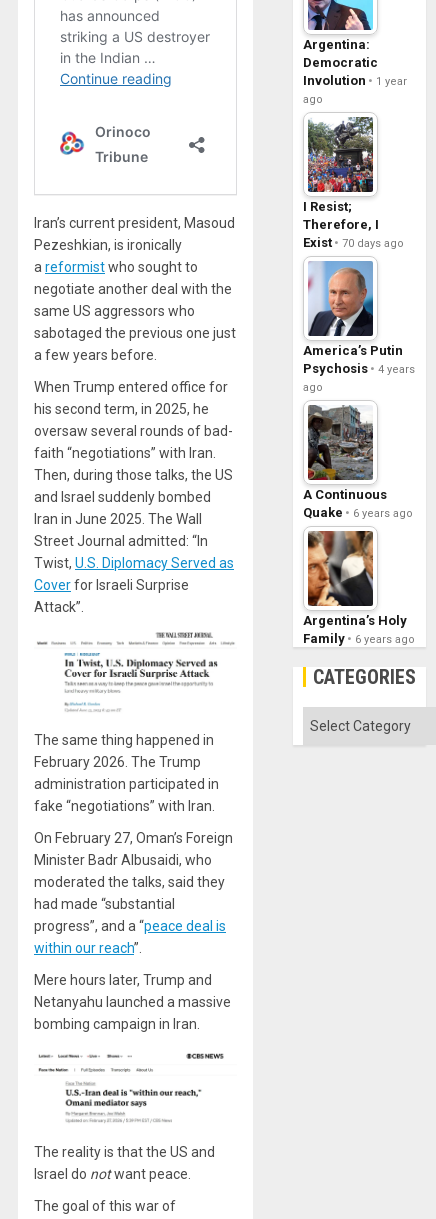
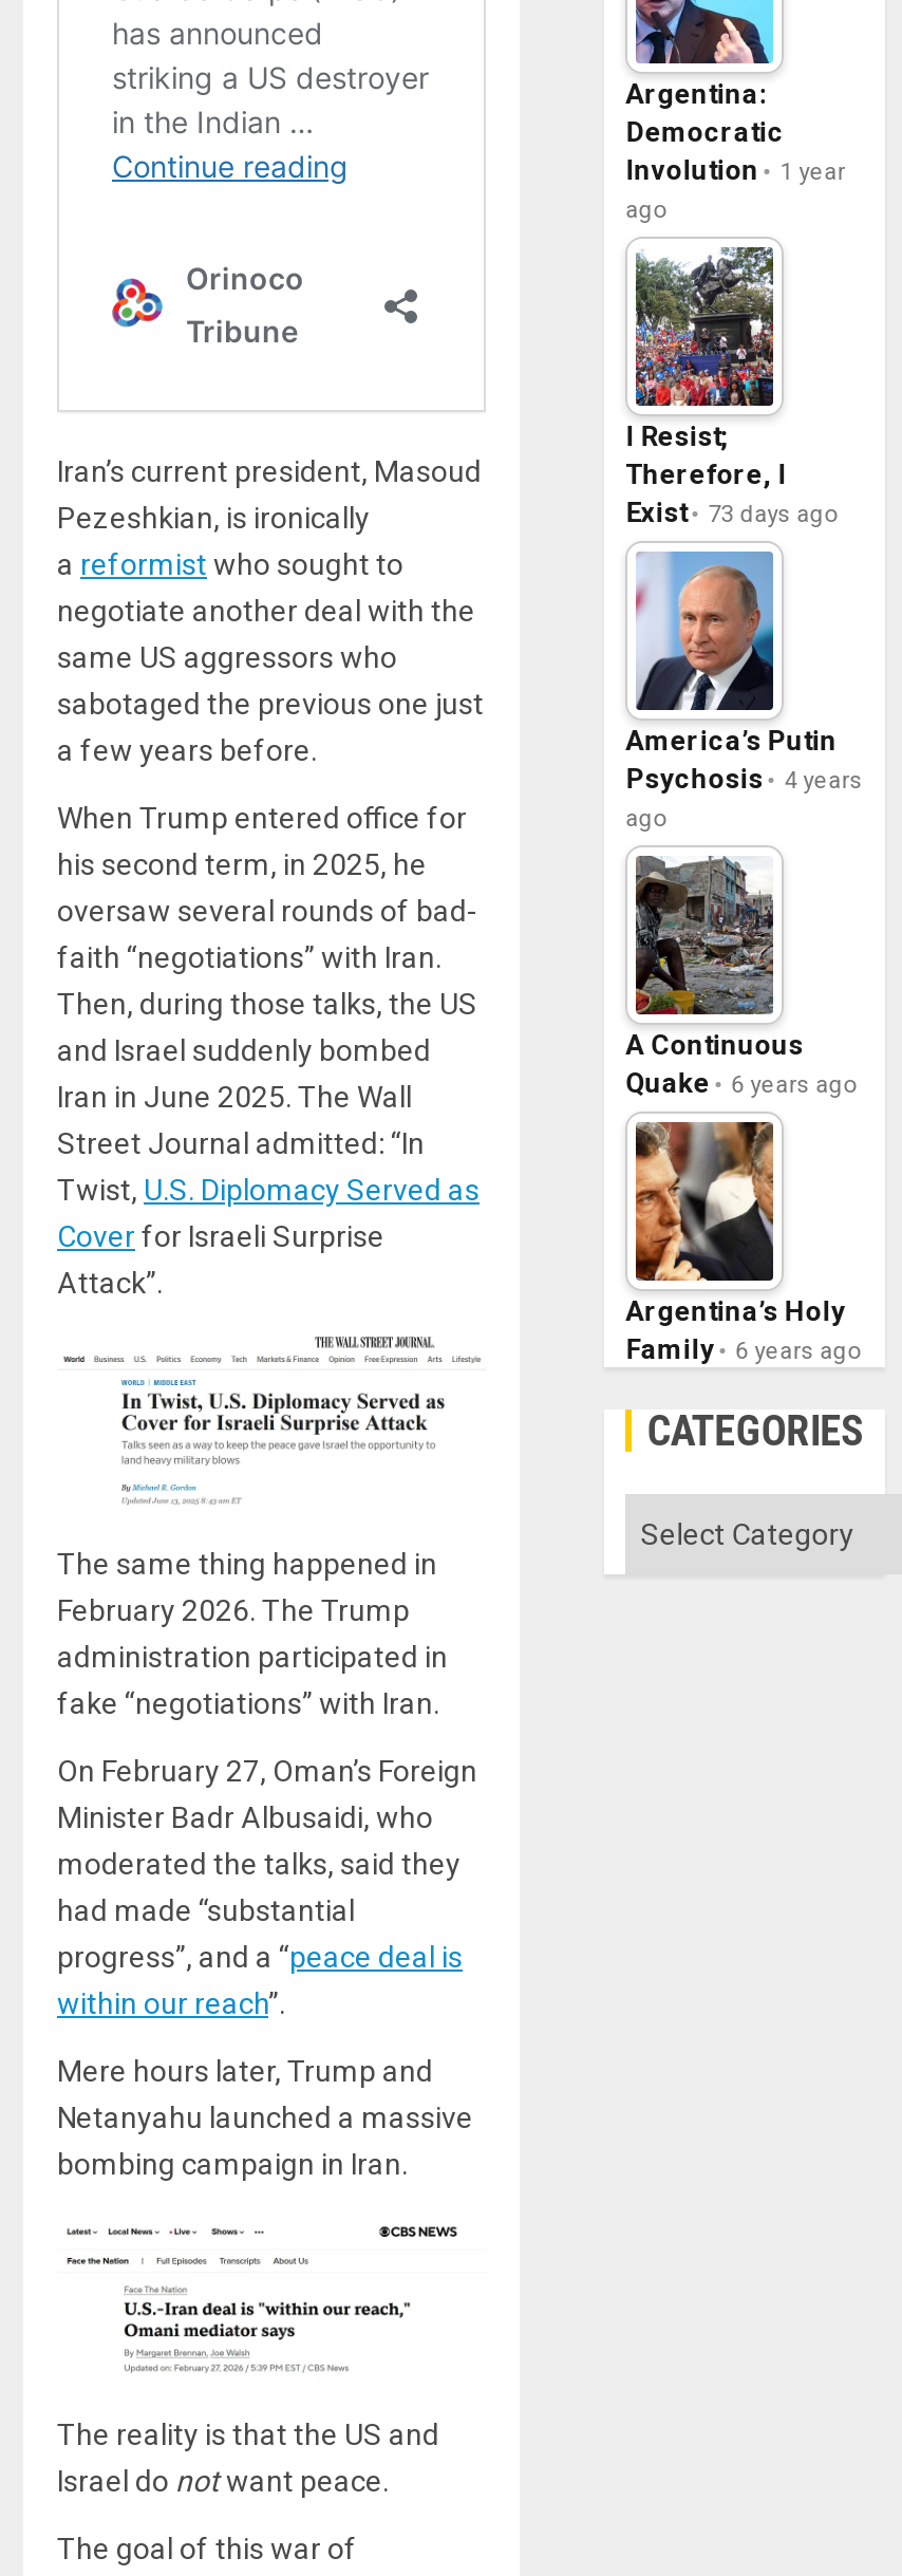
[303,235,404,250] Exist 70 days ago -> [626,496,839,528] Exist 73 days ago

